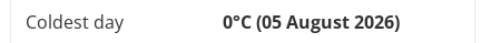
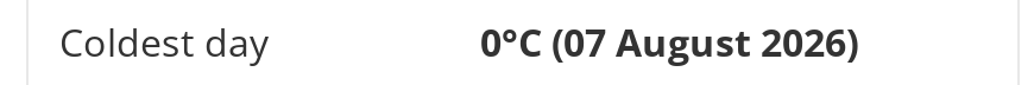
[223,10,400,34] 0°C (05 August 2026) -> [480,16,858,68] 0°C (07 August 2026)

